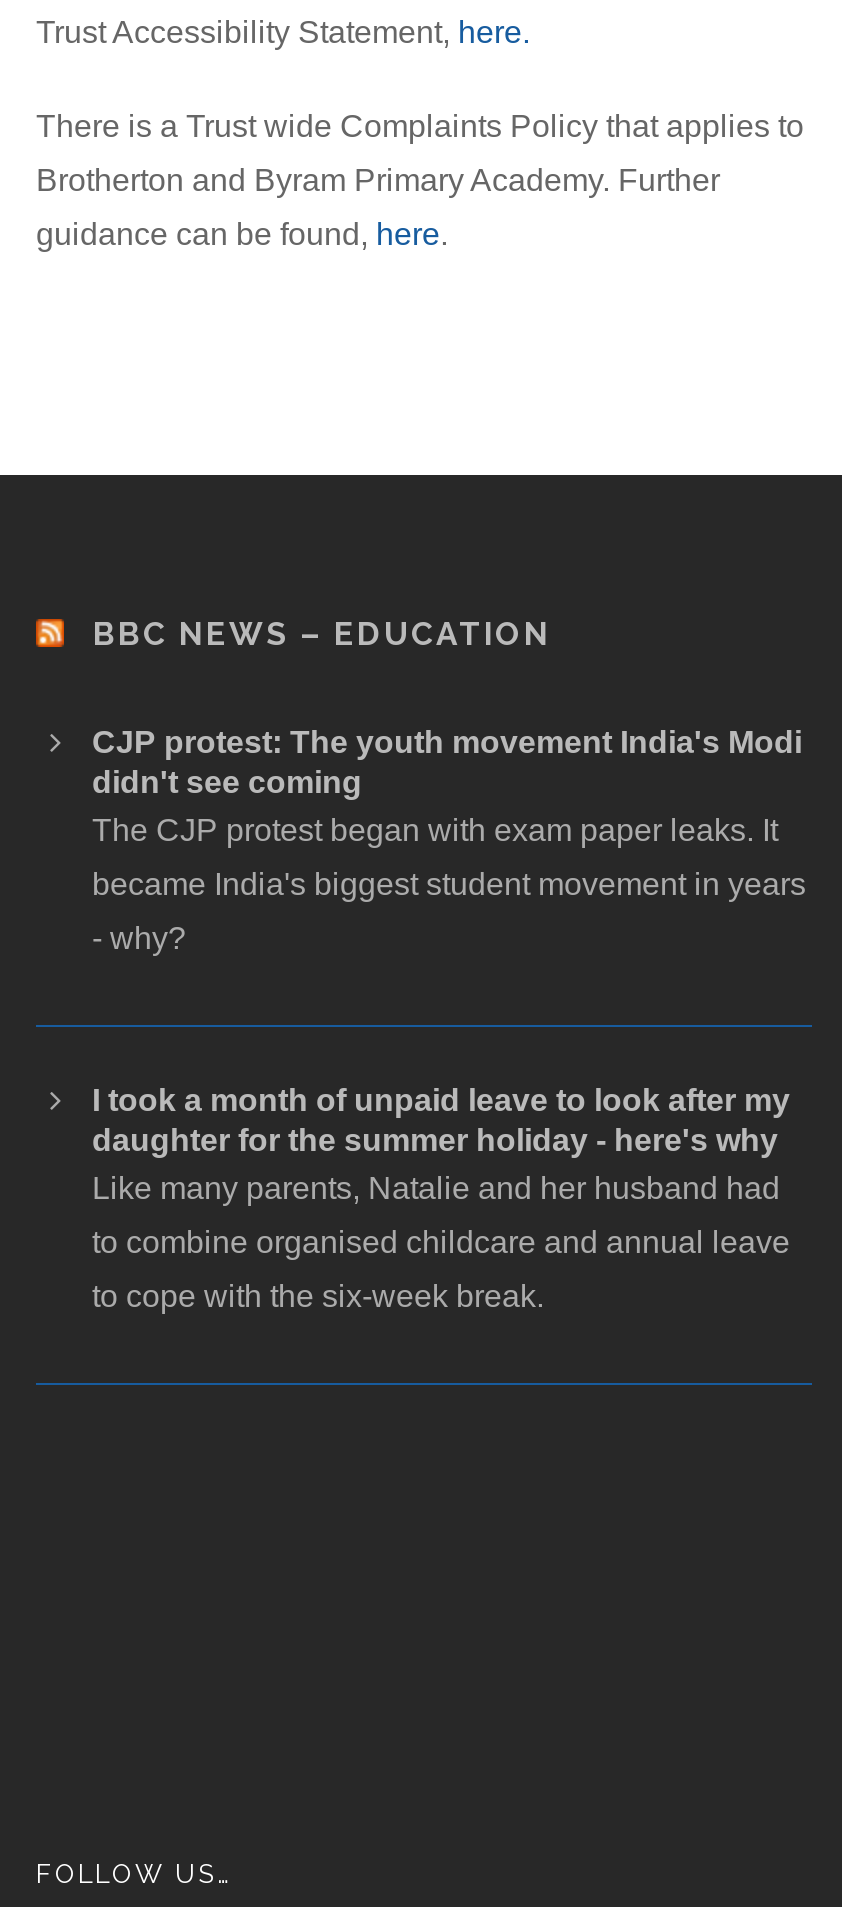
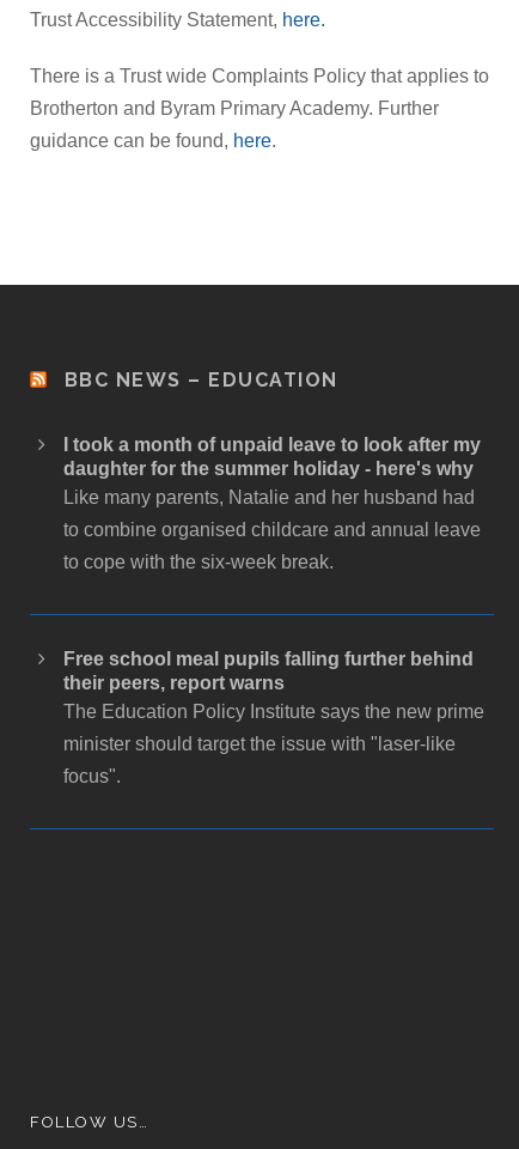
[92,724,806,954] CJP protest: The youth movement India's Modi | didn't see coming | The CJP protest began with exam paper leaks. It | became India's biggest student movement in years | - why? -> none
moved [92,1082,790,1312] -> [63,434,481,572]: I took a month of unpaid leave to look after my | daughter for the summer holiday - here's why | Like many parents, Natalie and her husband had | to combine organised childcare and annual leave | to cope with the six-week break.
none -> [63,648,484,786] Free school meal pupils falling further behind | their peers, report warns | The Education Policy Institute says the new prime | minister should target the issue with "laser-like | focus".

